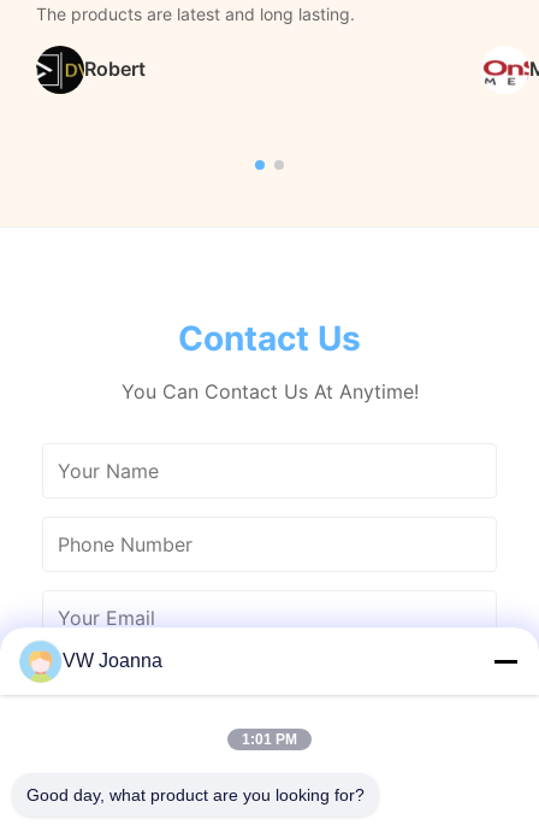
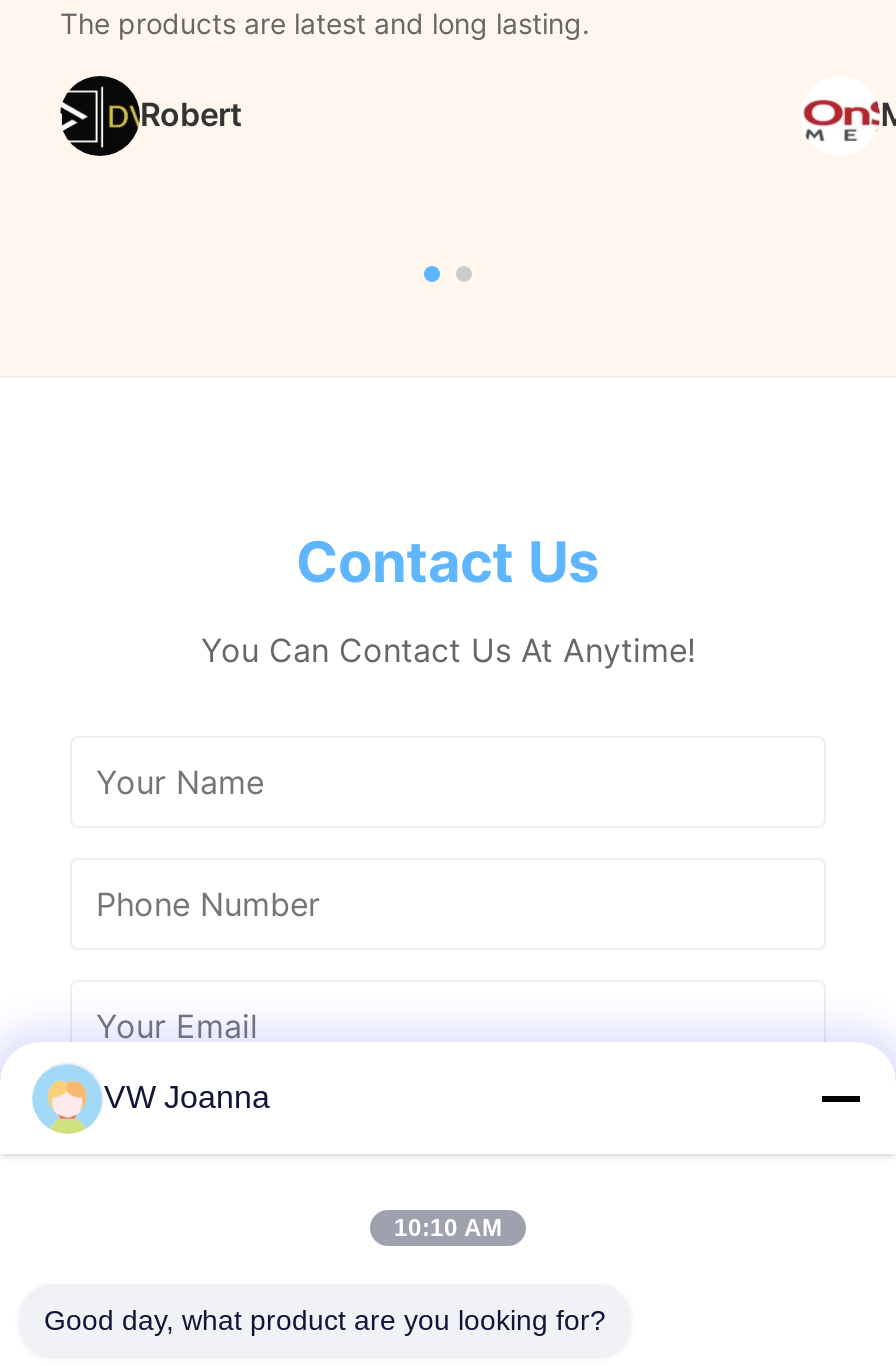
[242,731,297,748] 1:01 PM -> [394,1214,502,1242] 10:10 AM

